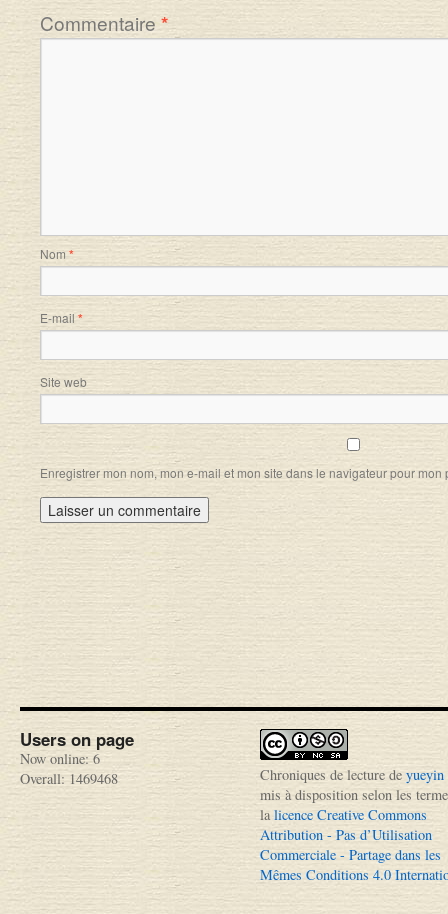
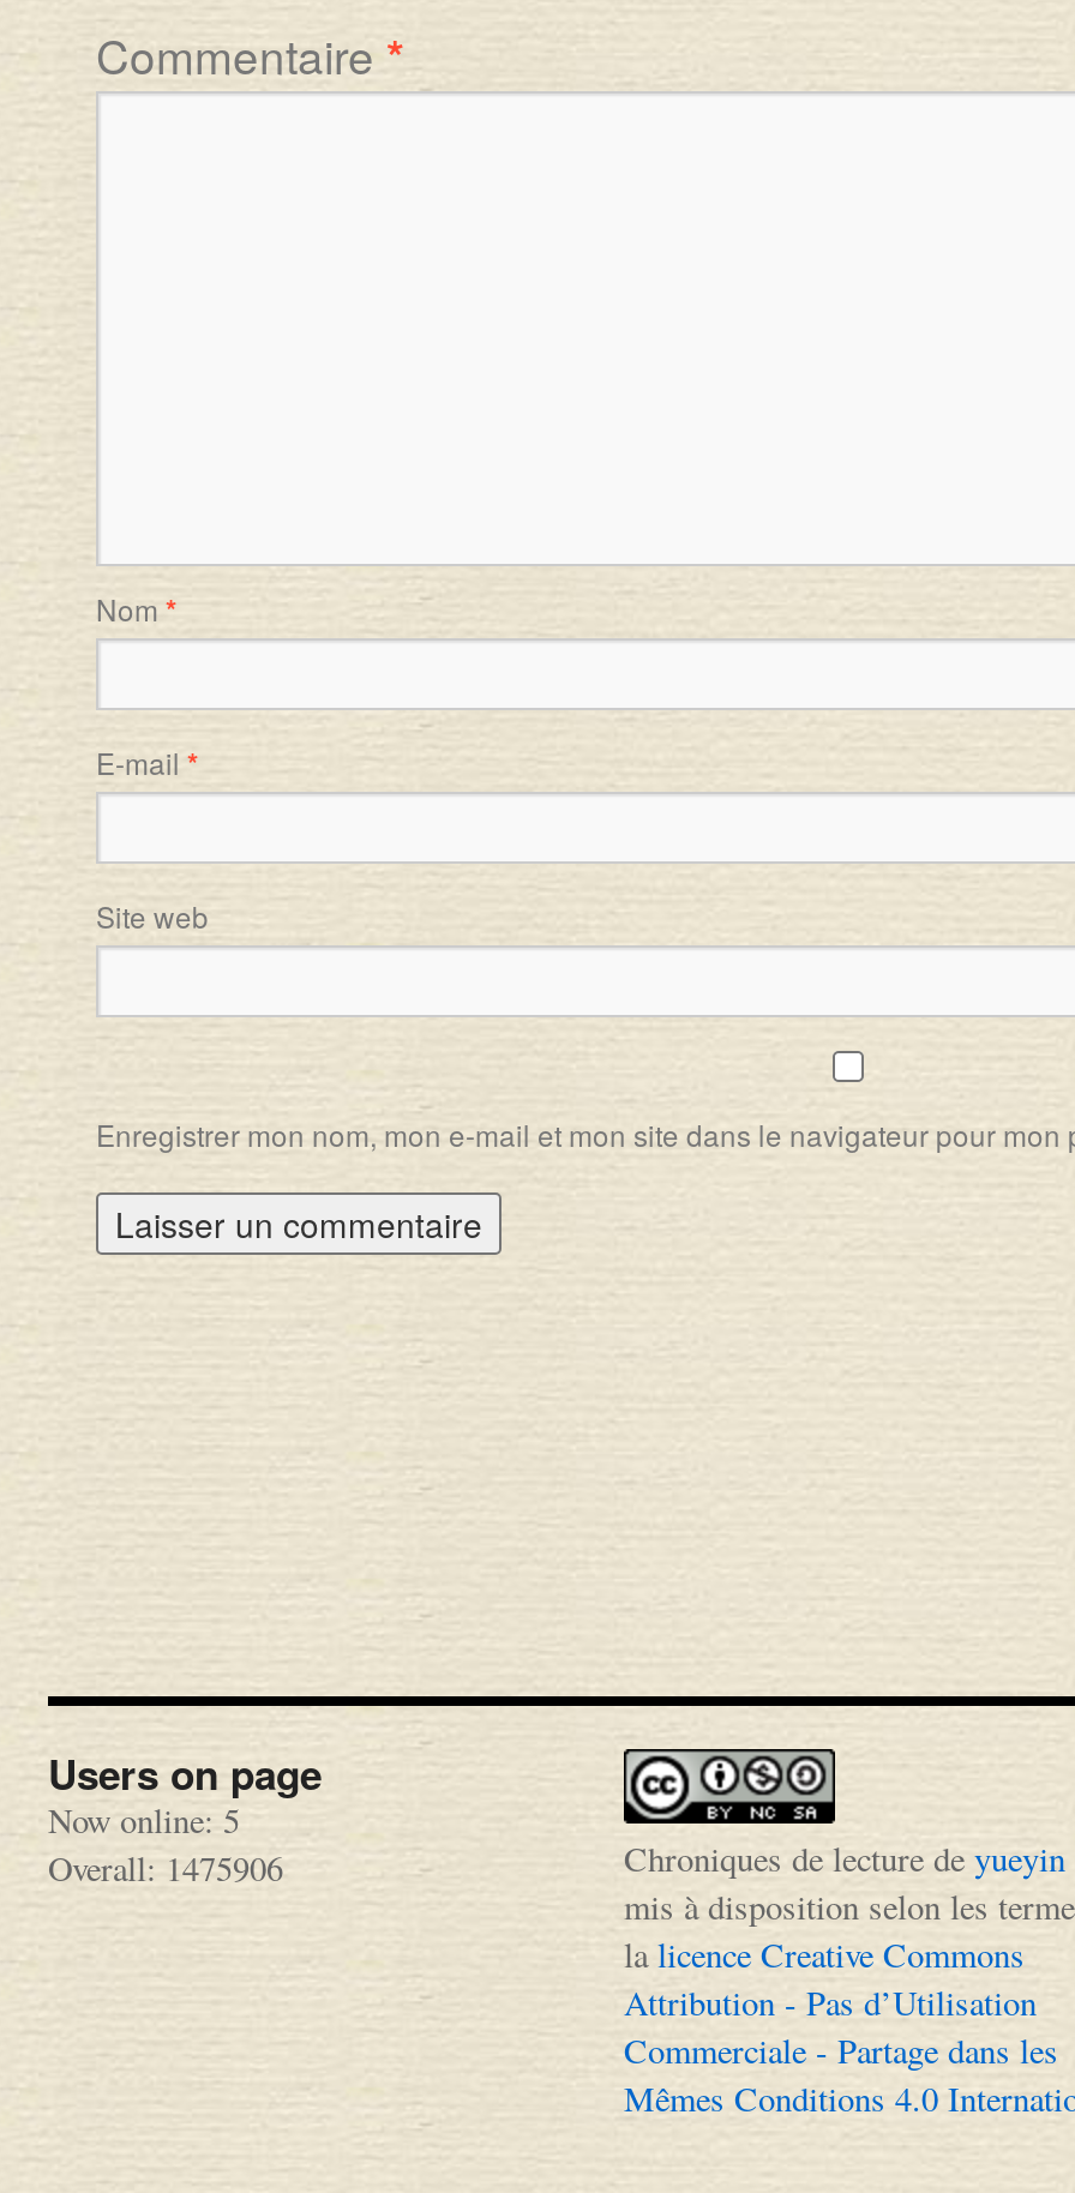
[20,749,100,768] Now online: 6 -> [48,1797,240,1843] Now online: 5
[20,769,118,788] Overall: 1469468 -> [48,1845,283,1891] Overall: 1475906

